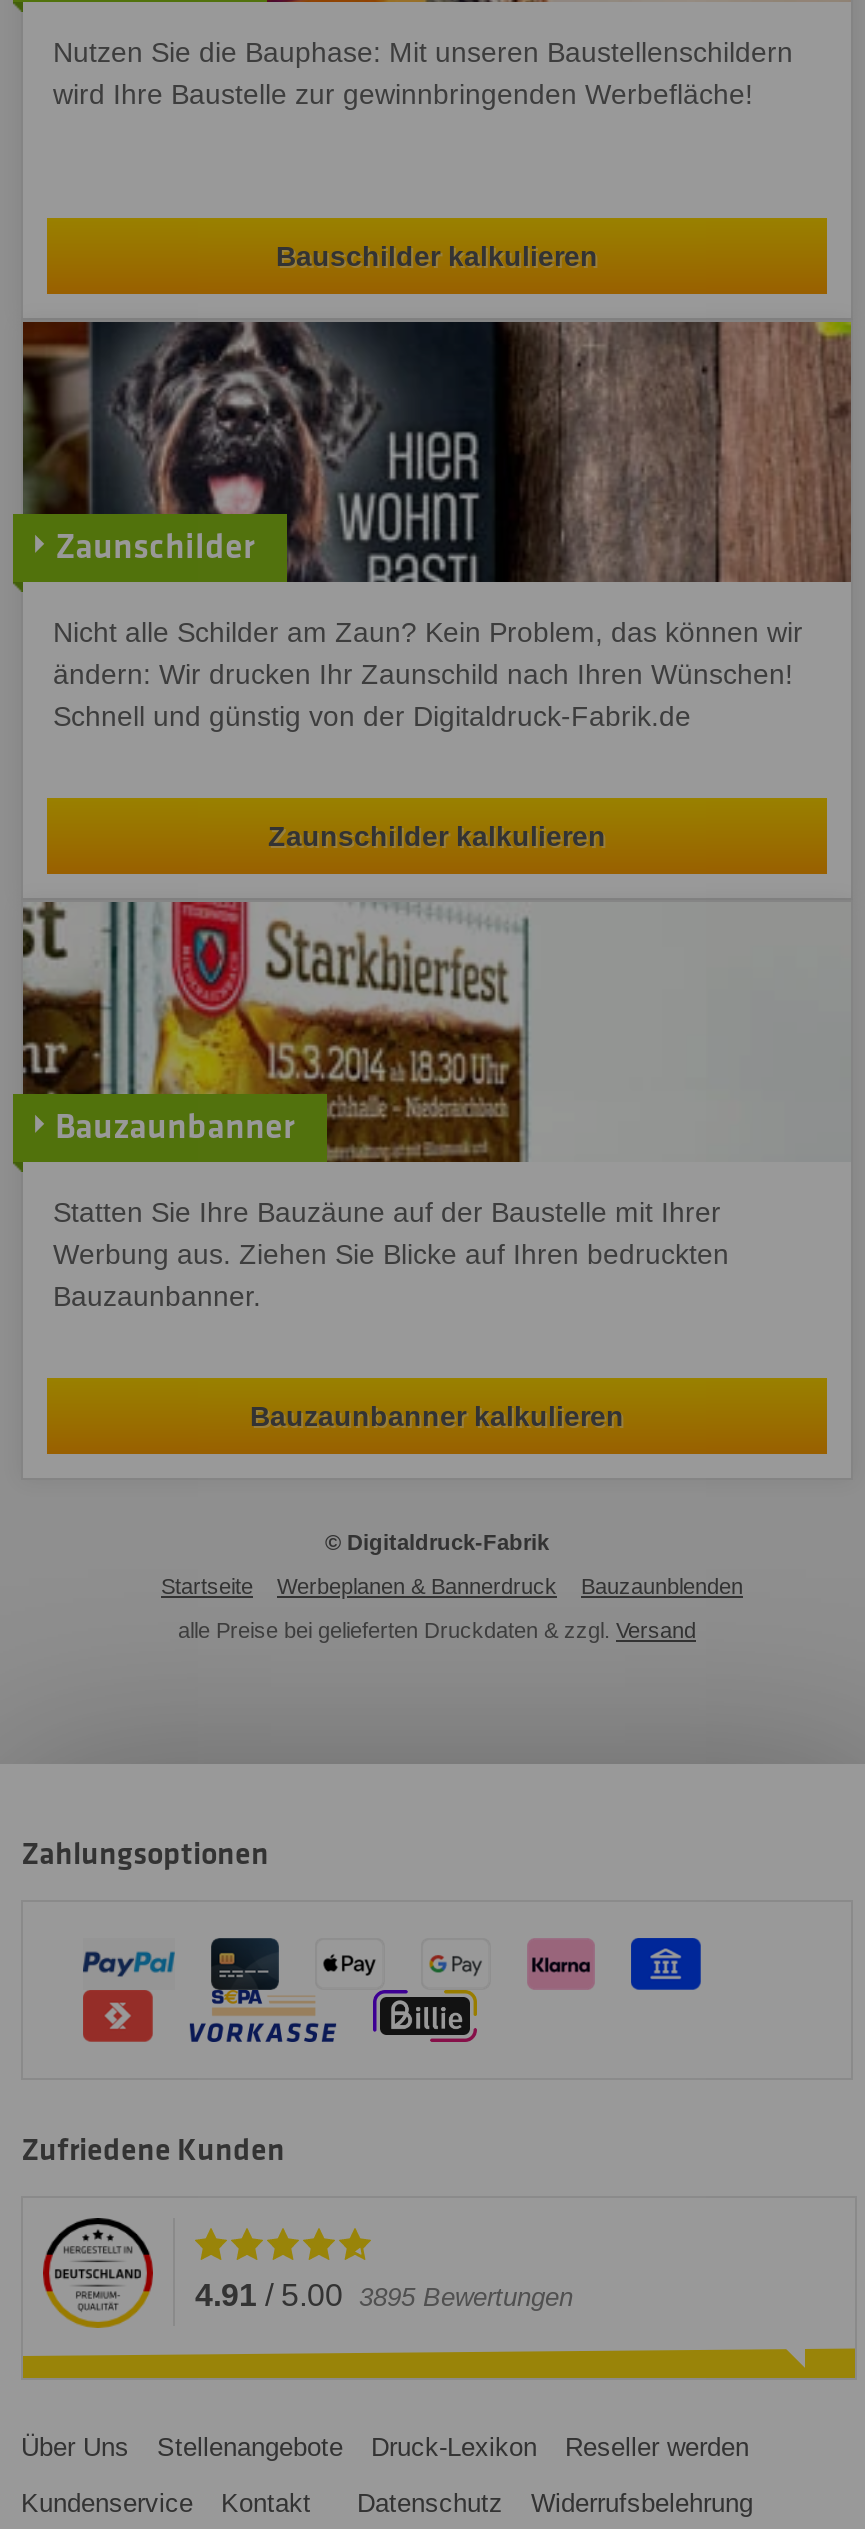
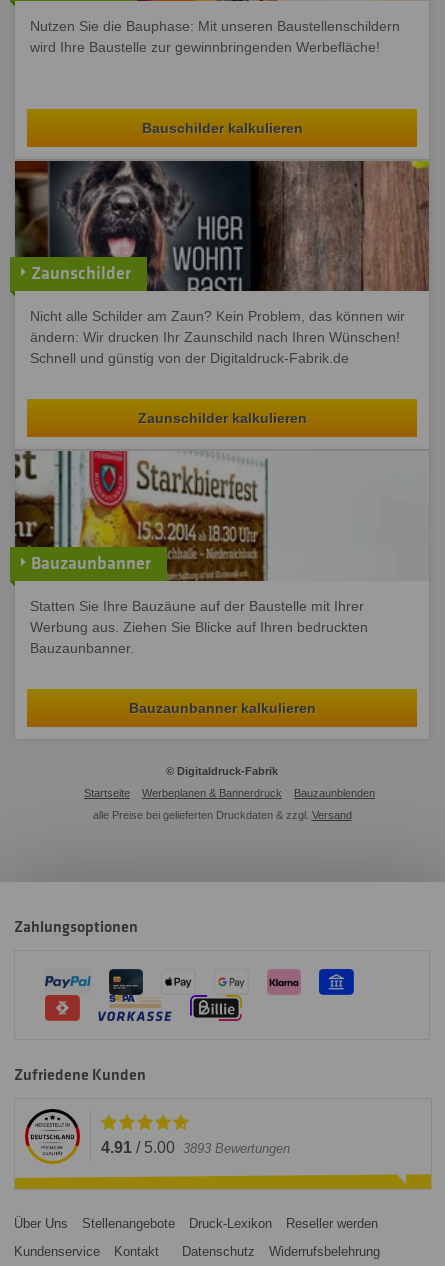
[195,2278,573,2312] 4.91 / 5.00 3895 Bewertungen -> [101,1139,290,1156] 4.91 / 5.00 3893 Bewertungen

